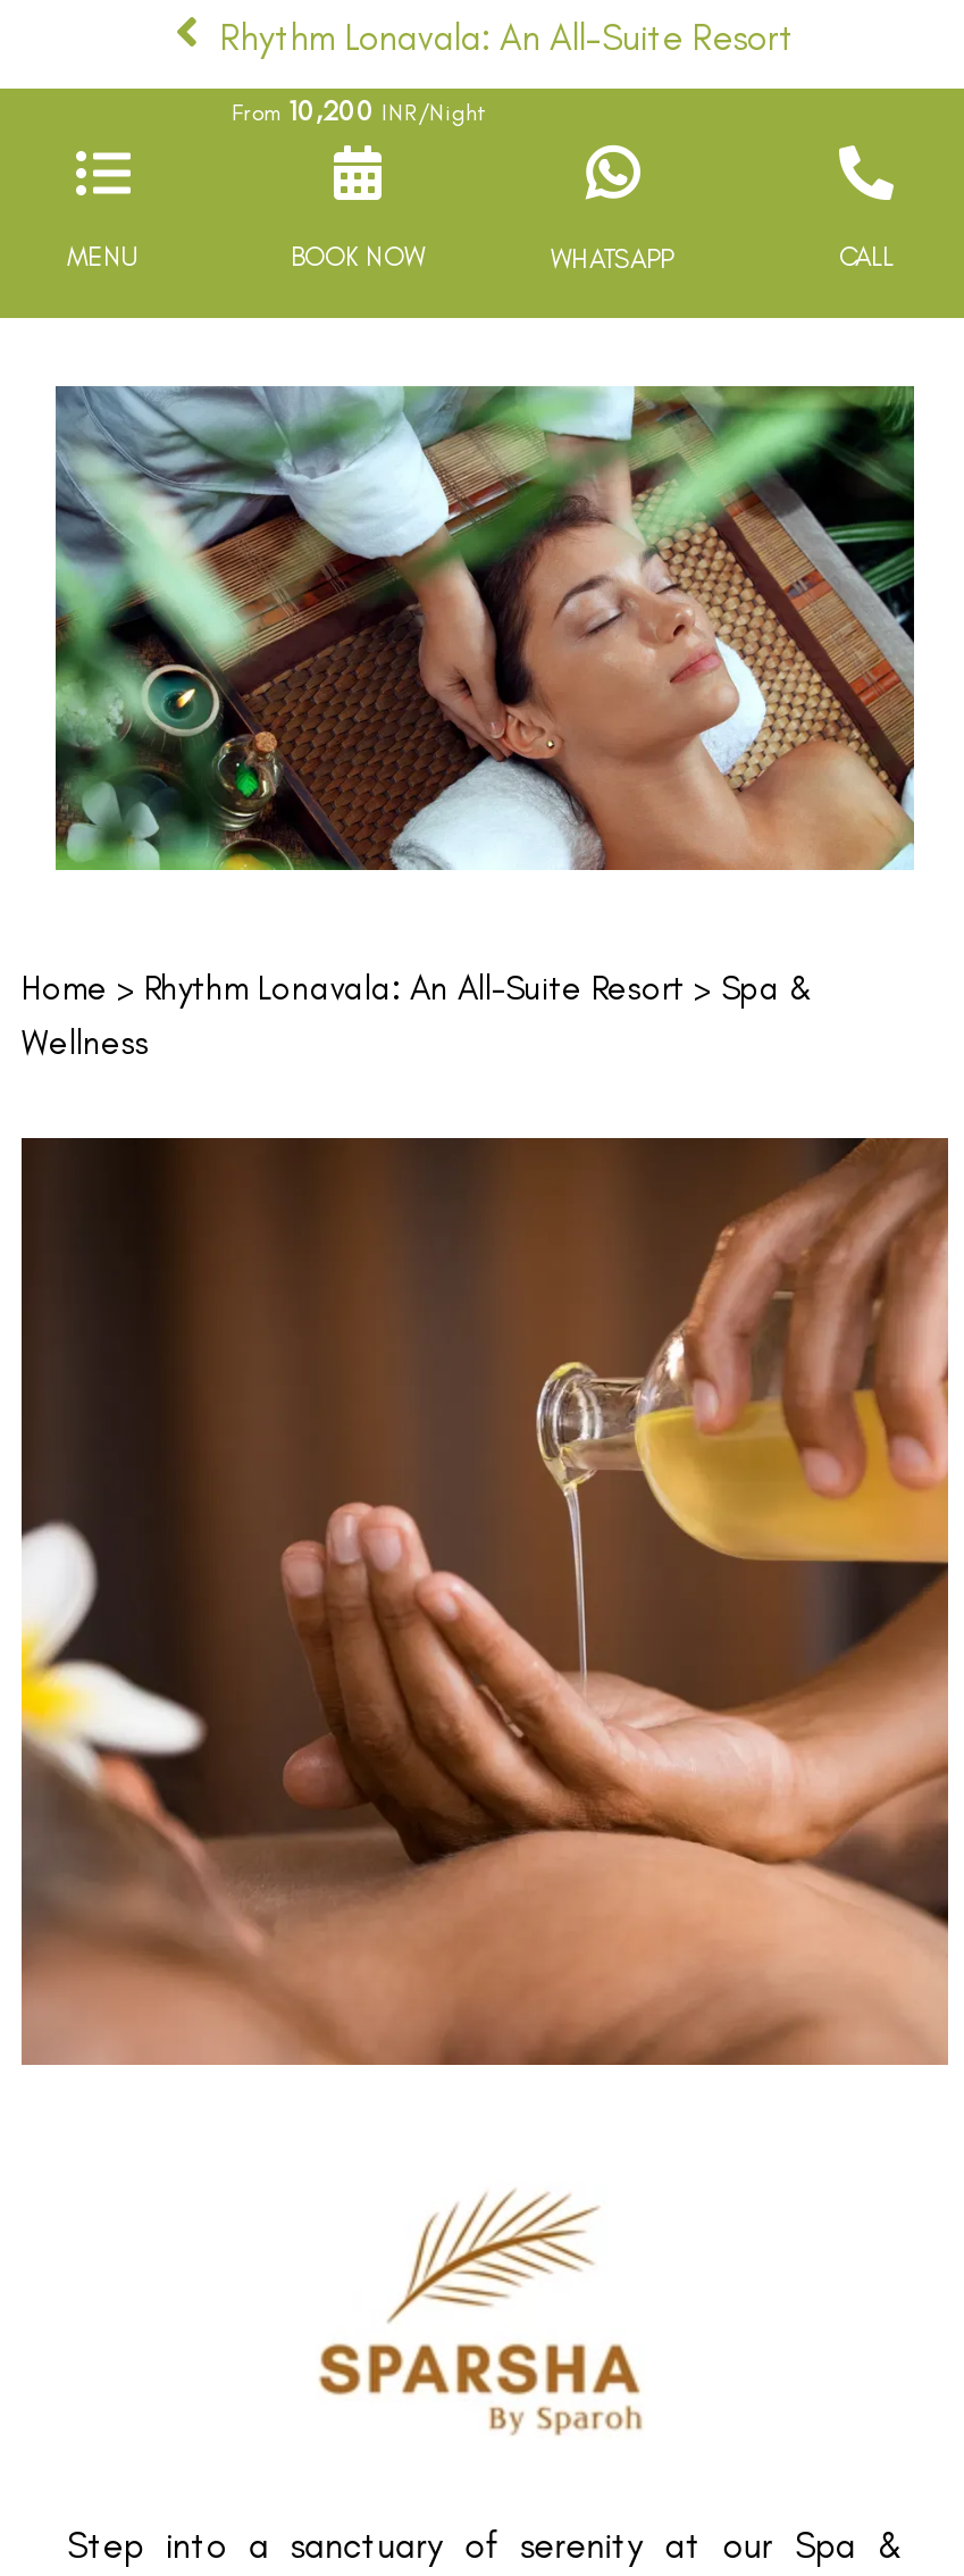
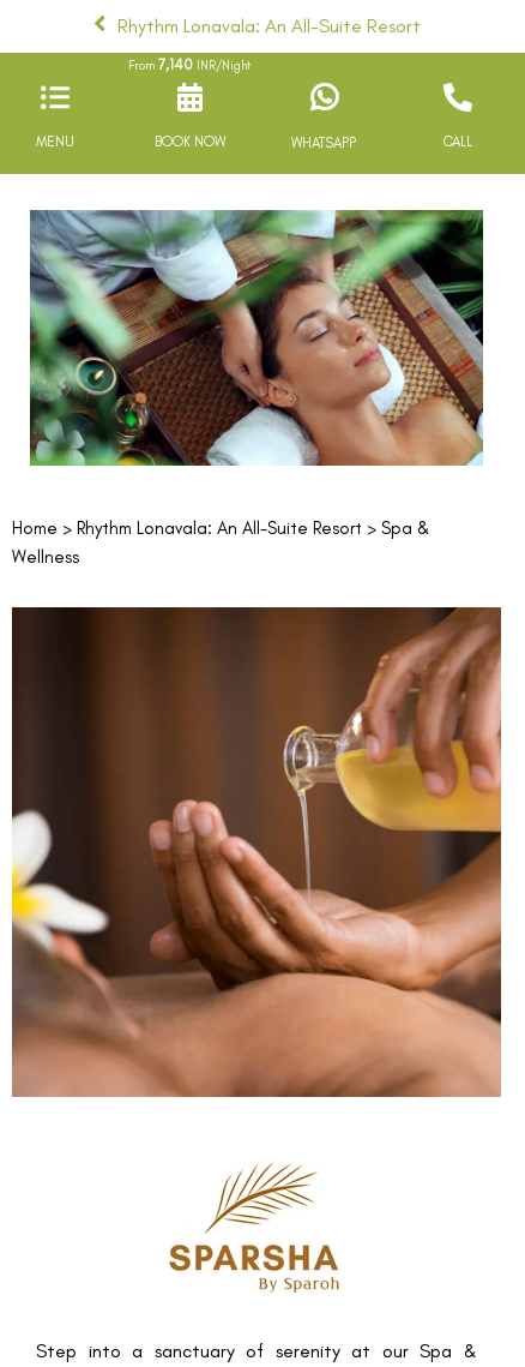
[232,95,484,127] From 10,200 INR/Night -> [128,56,251,73] From 7,140 INR/Night

